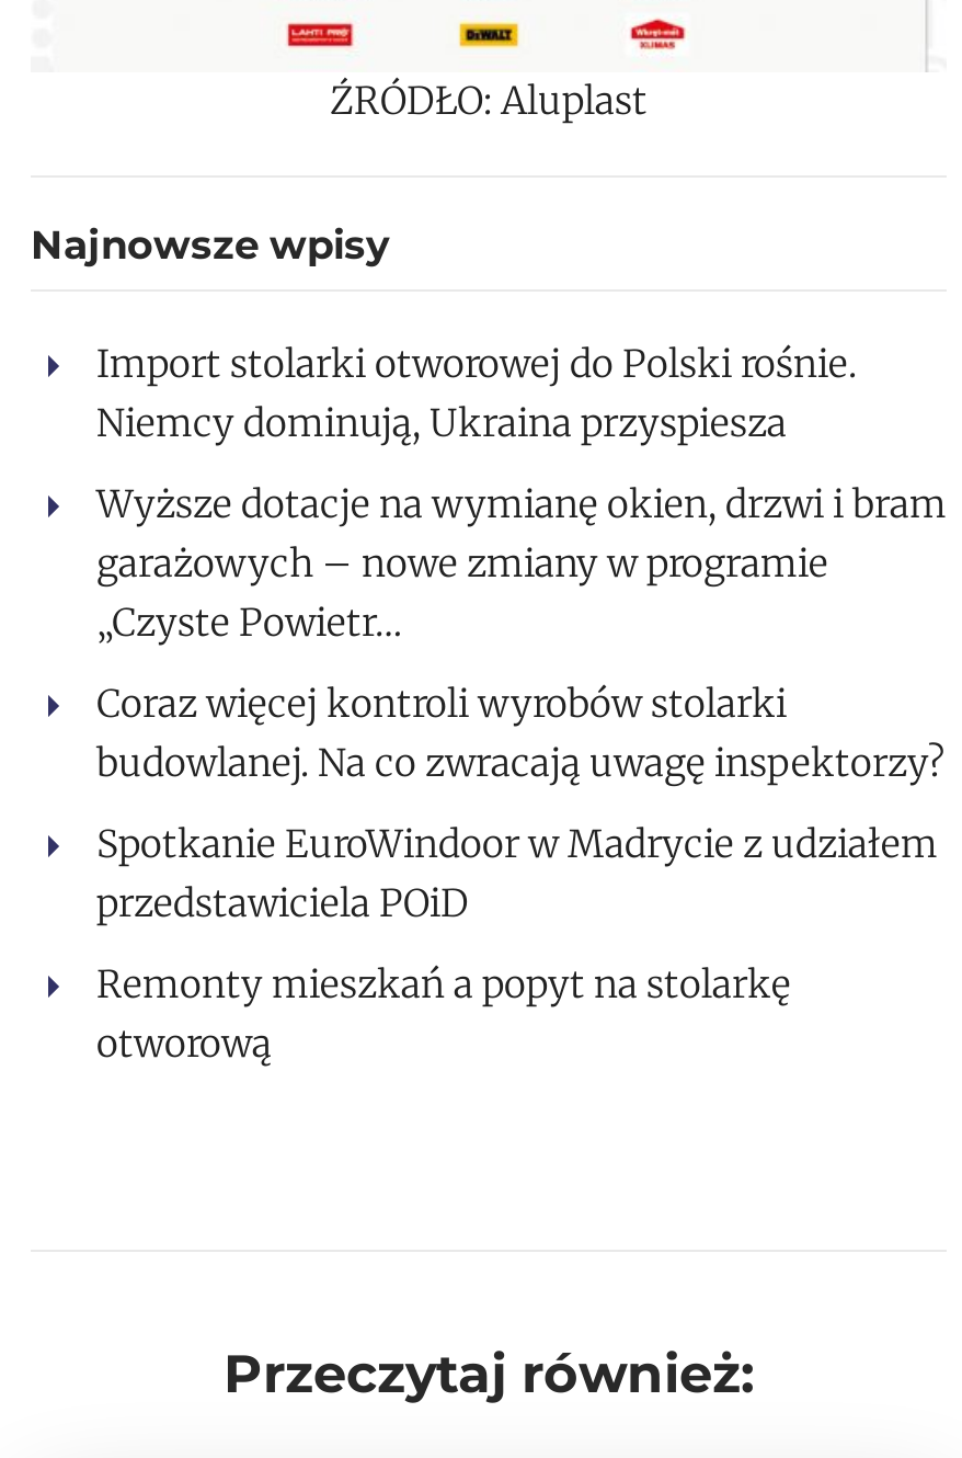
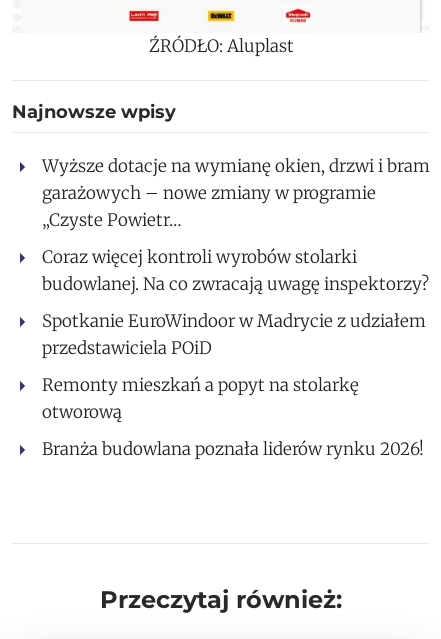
[96,339,857,447] Import stolarki otworowej do Polski rośnie. | Niemcy dominują, Ukraina przyspiesza -> none
moved [96,480,947,1067] -> [42,155,430,423]: Wyższe dotacje na wymianę okien, drzwi i bram | garażowych – nowe zmiany w programie | „Czyste Powietr… | ... | Remonty mieszkań a popyt na stolarkę | otworową
none -> [42,438,424,460] Branża budowlana poznała liderów rynku 2026!

